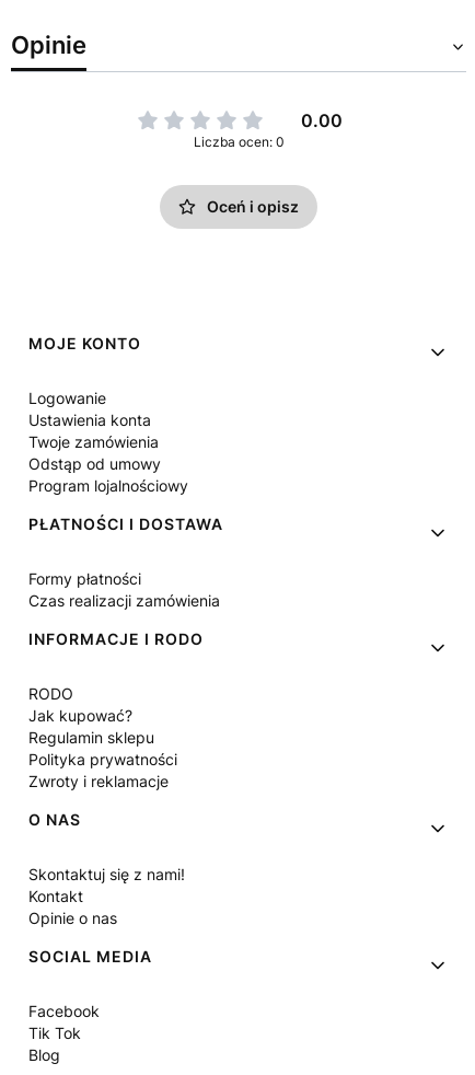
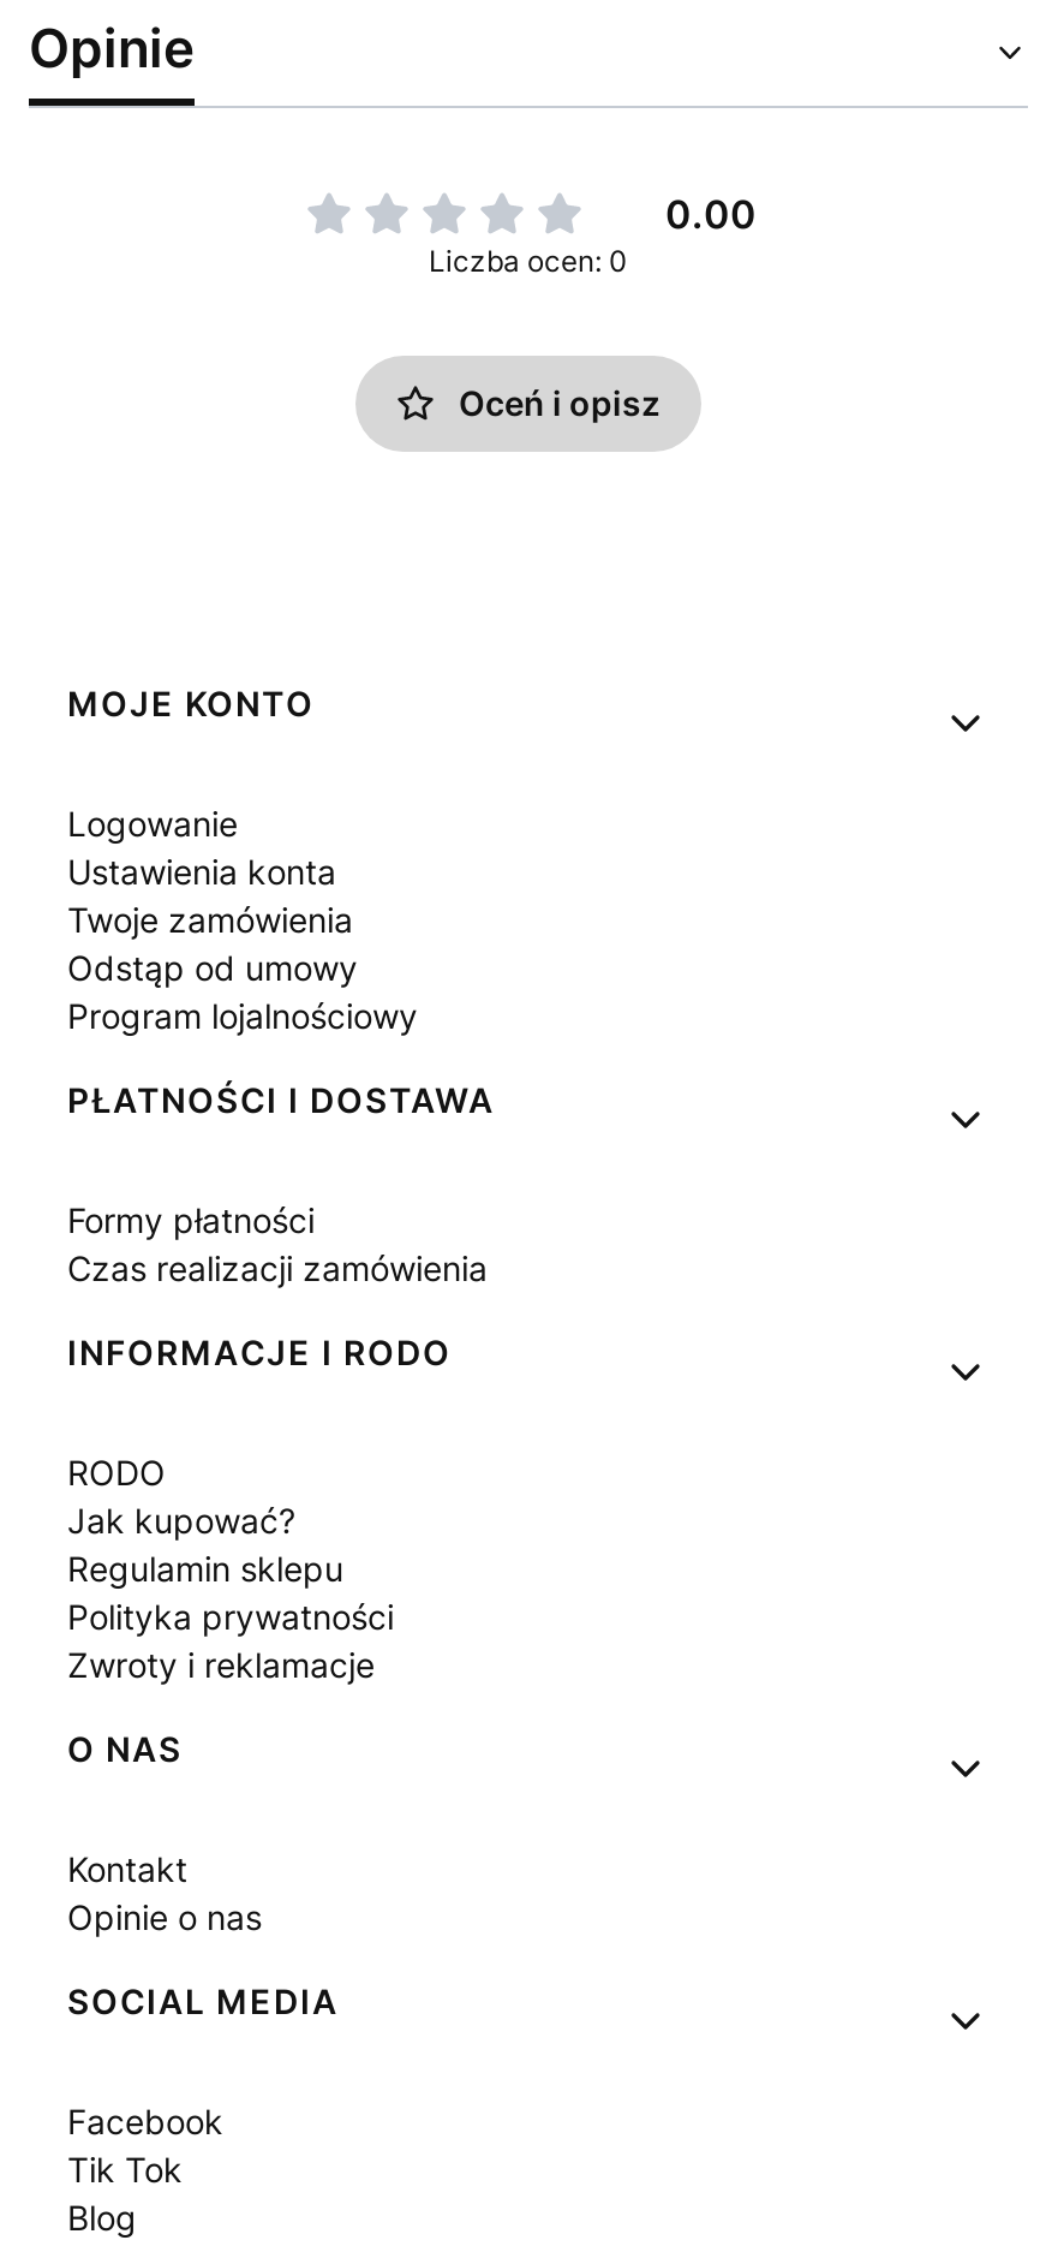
[28,865,185,884] Skontaktuj się z nami! -> none

